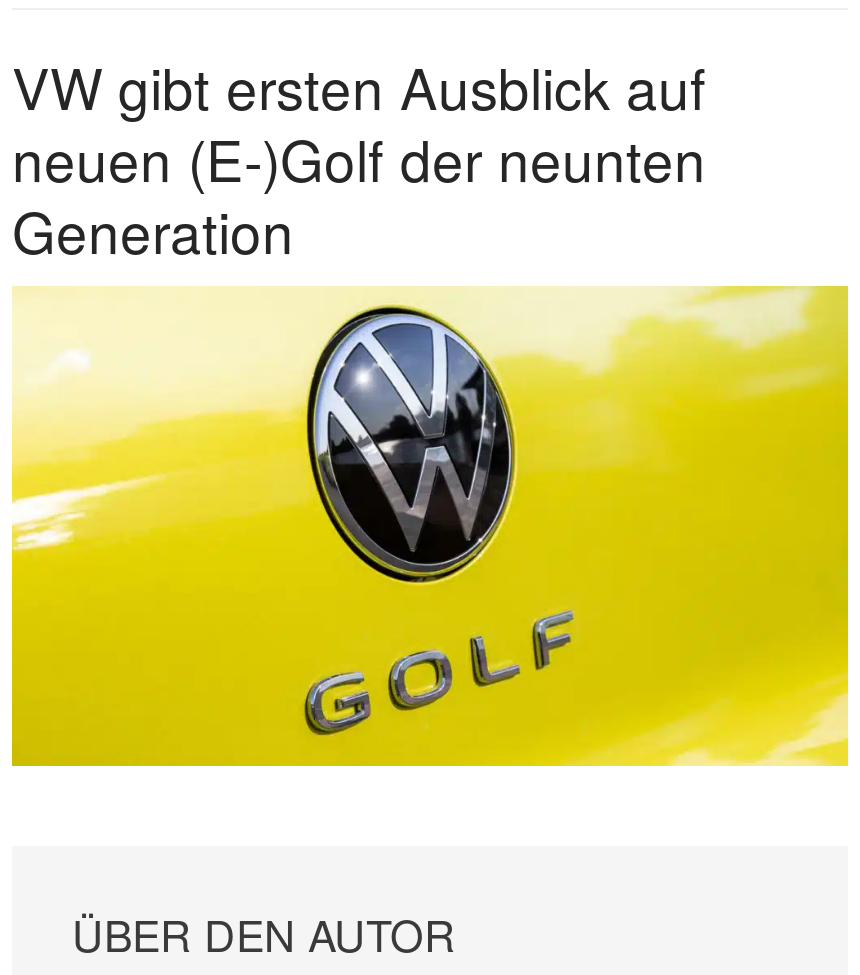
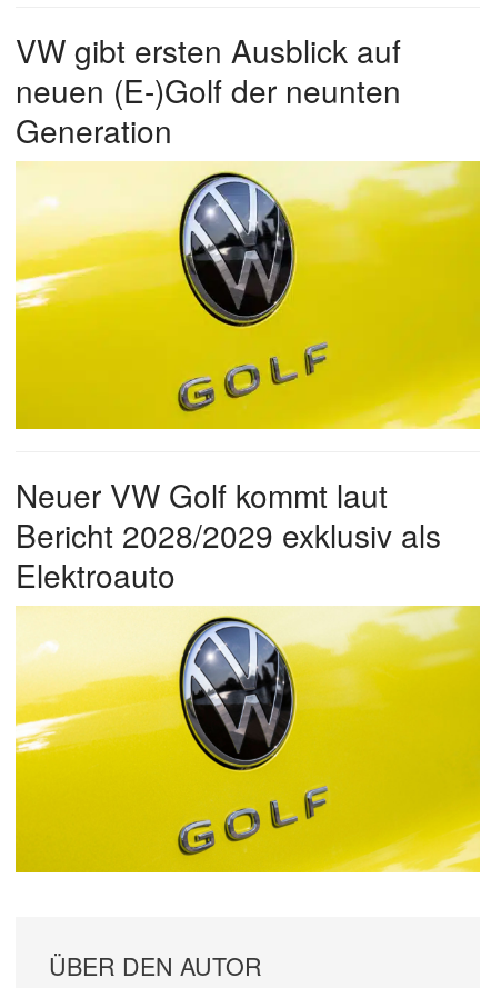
none -> [16,472,441,596] Neuer VW Golf kommt laut | Bericht 2028/2029 exklusiv als | Elektroauto

